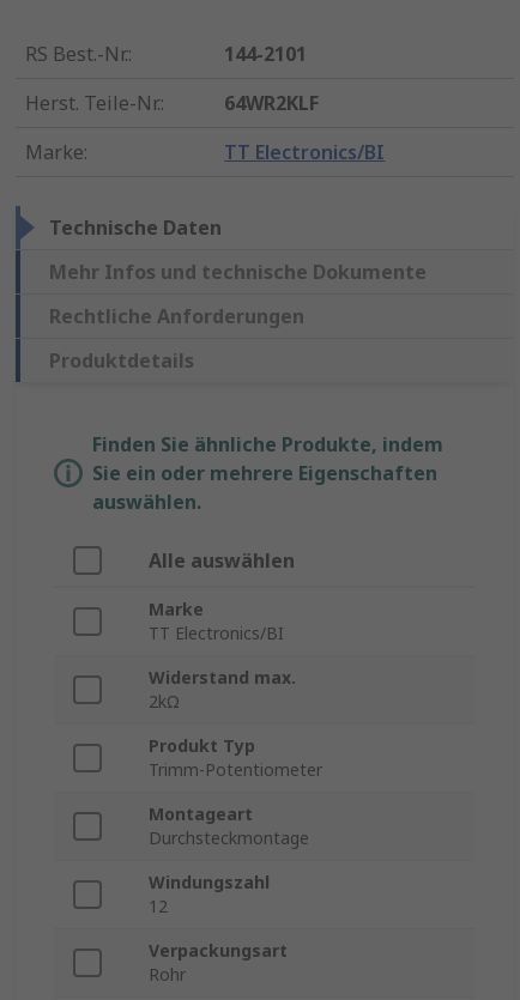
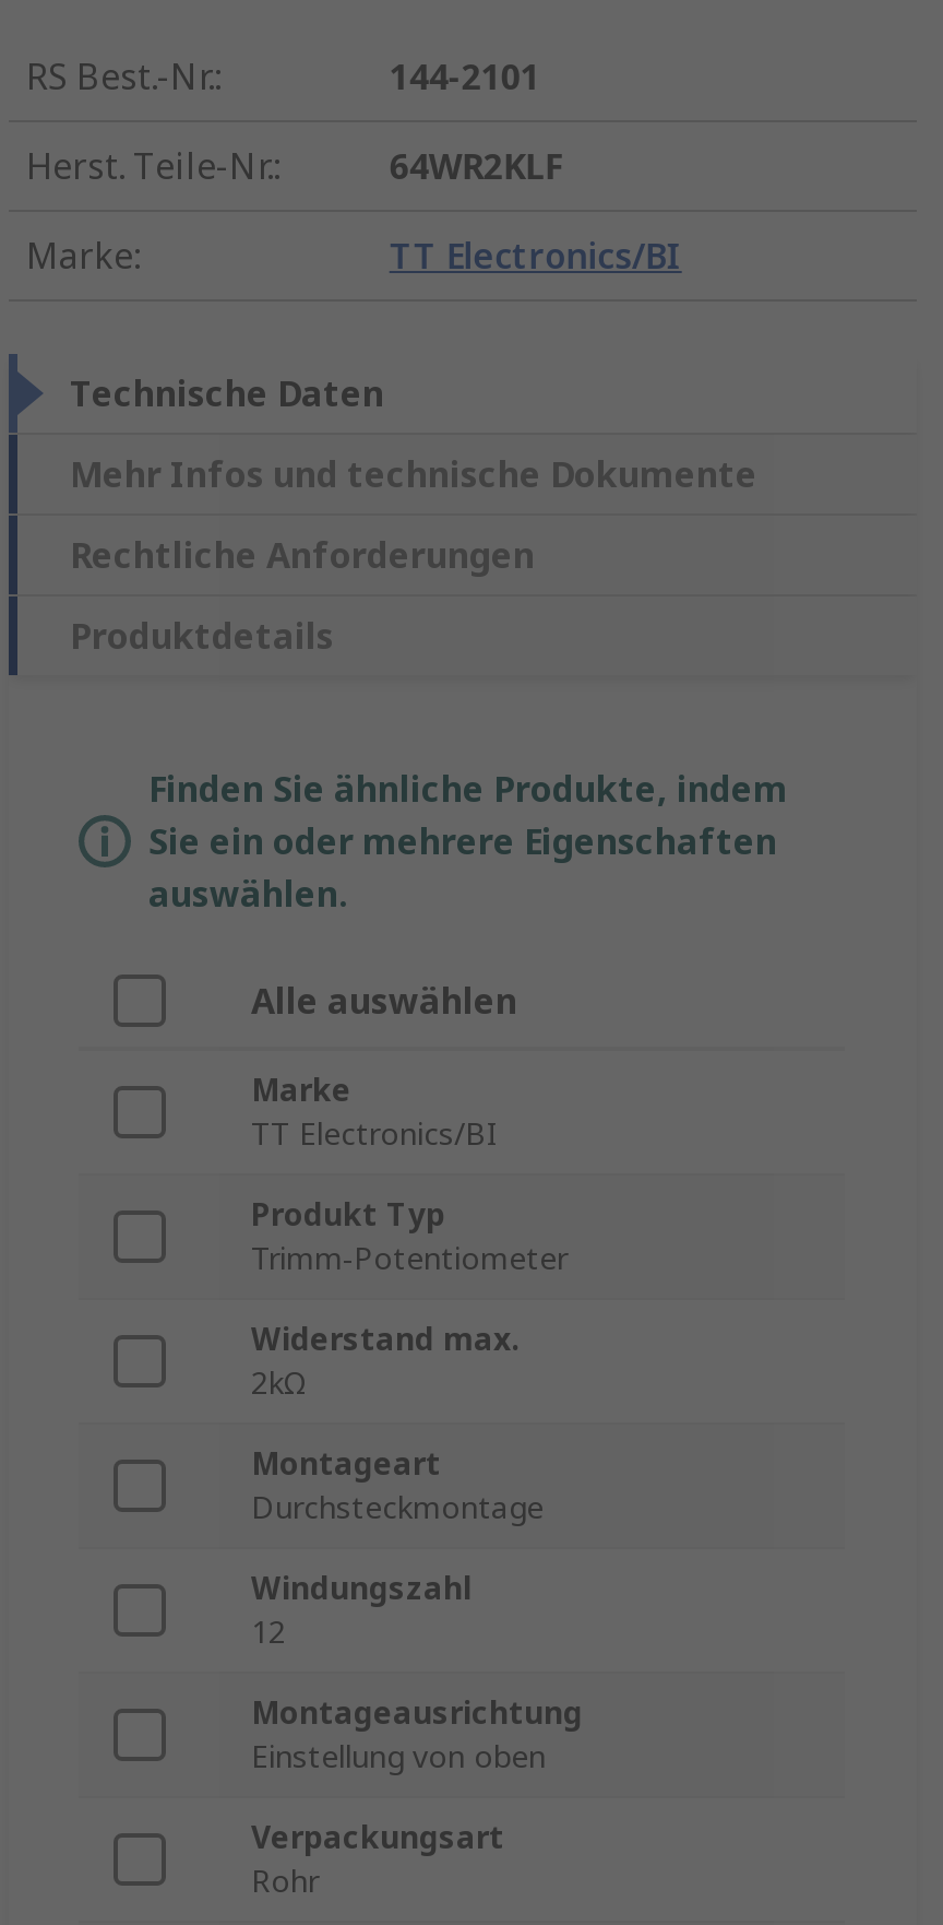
moved [149,735,322,781] -> [251,1194,568,1279]: Produkt Typ | Trimm-Potentiometer
none -> [251,1692,583,1778] Montageausrichtung | Einstellung von oben

